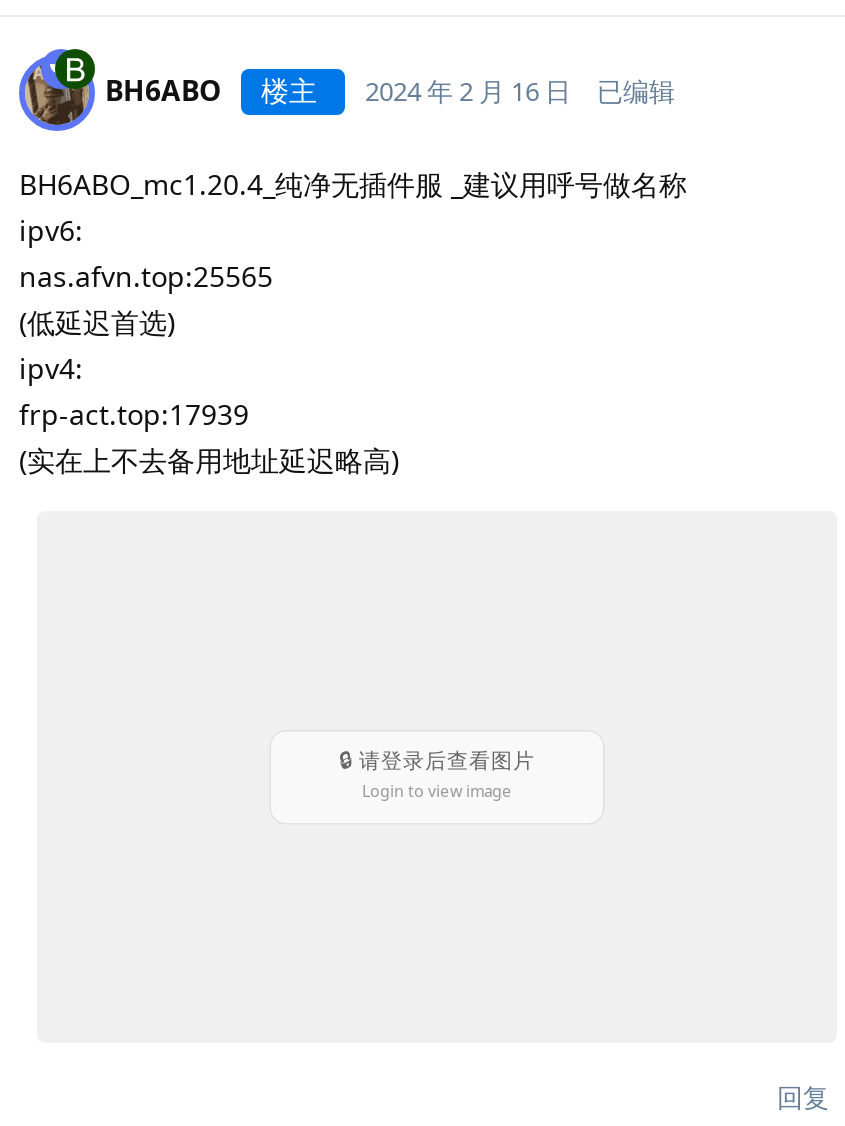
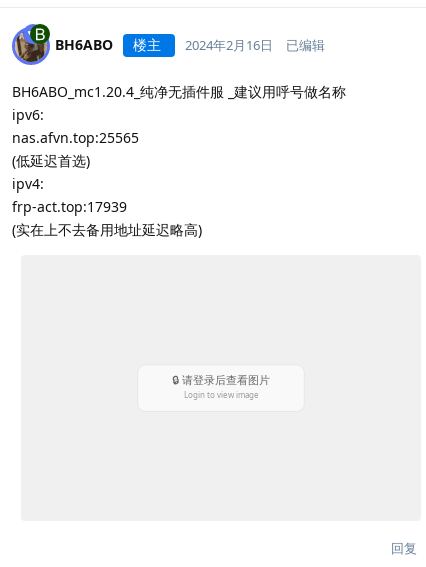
[365,72,675,108] 2024 年 2 月 16 日 已编辑 -> [185,36,325,54] 2024年2月16日 已编辑

